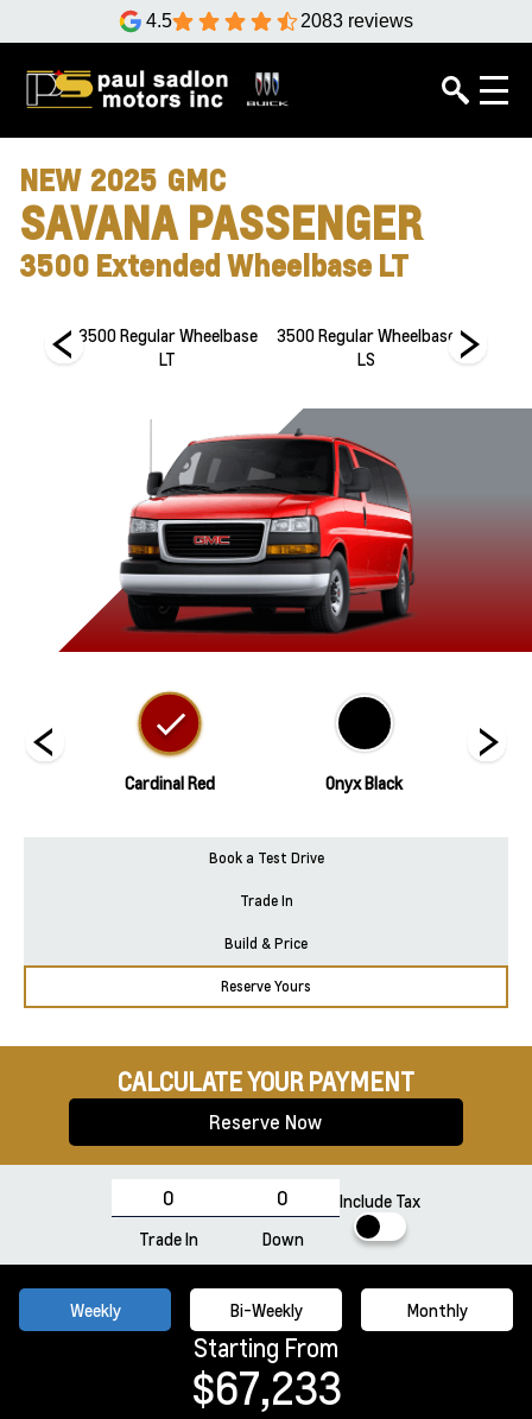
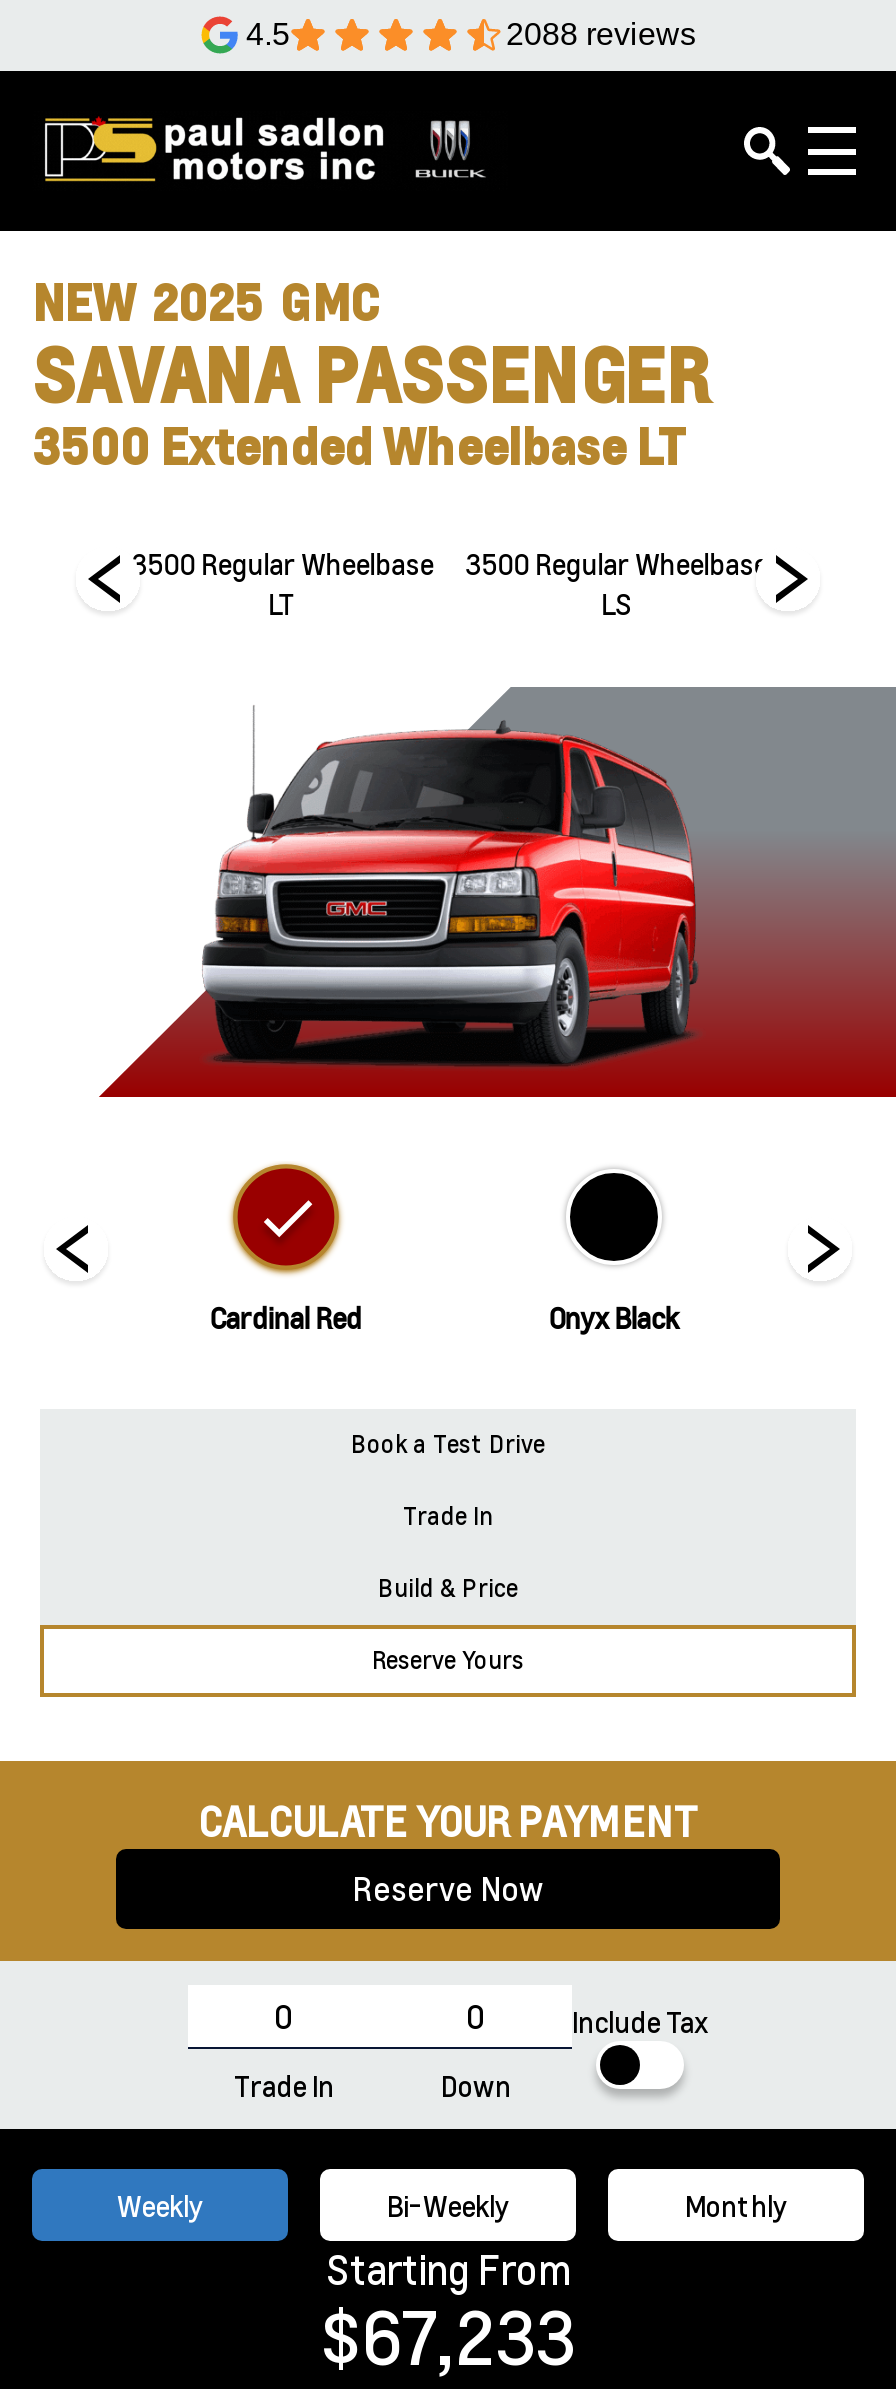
[300,11,413,31] 2083 reviews -> [506,17,696,51] 2088 reviews

